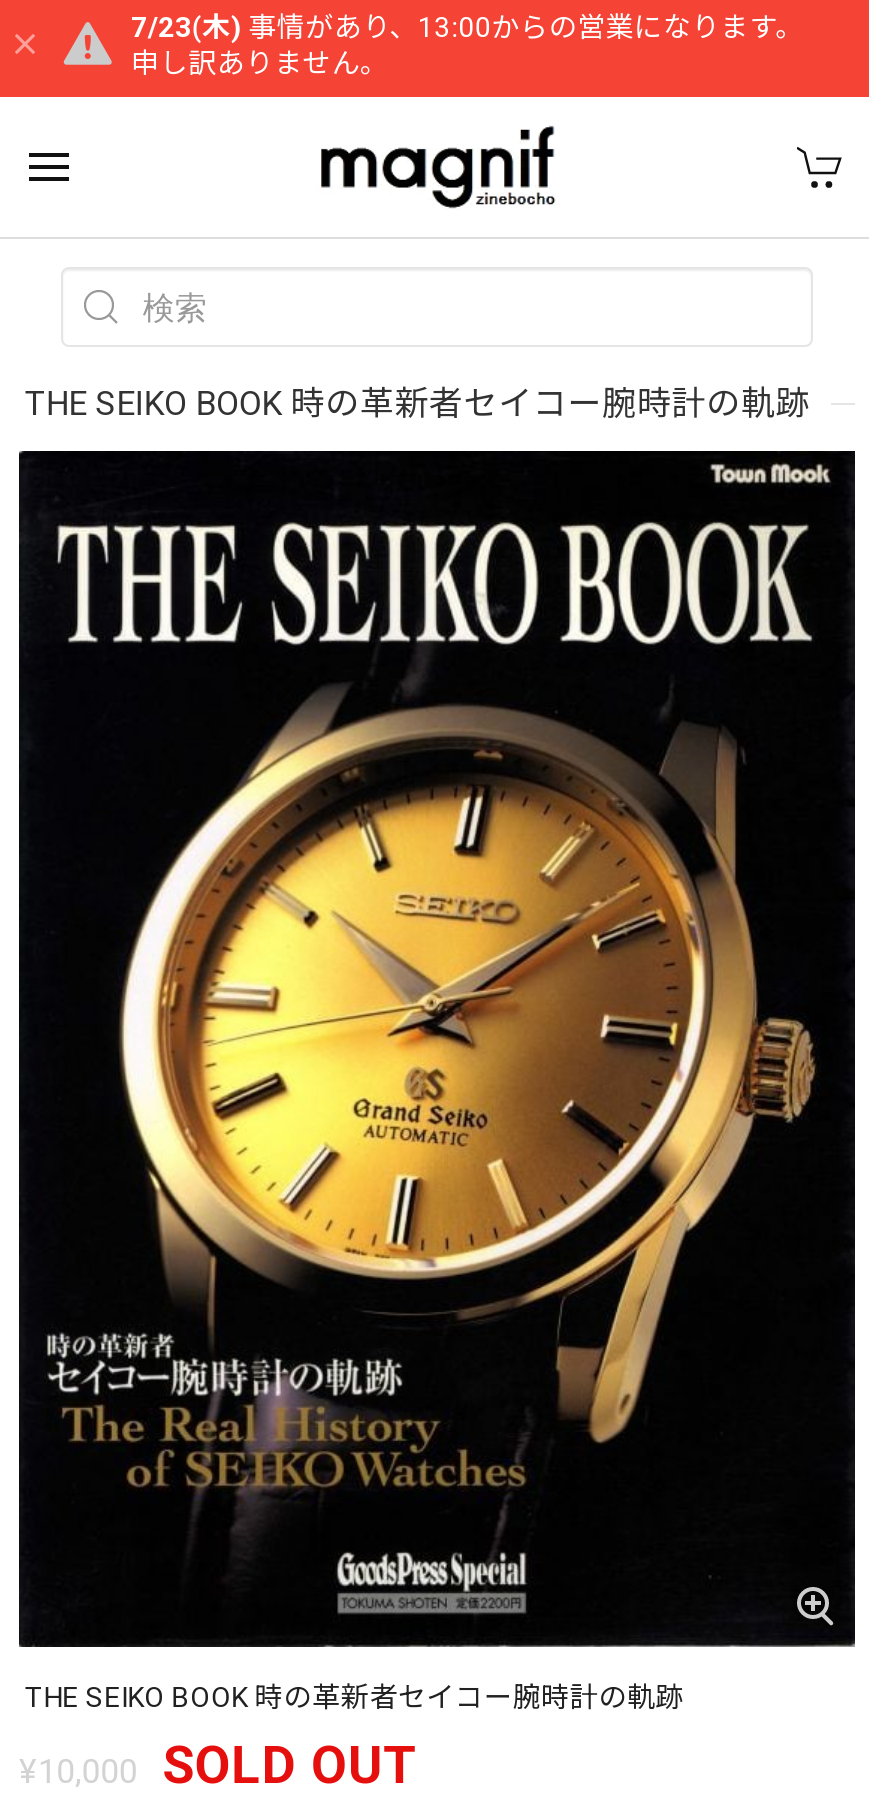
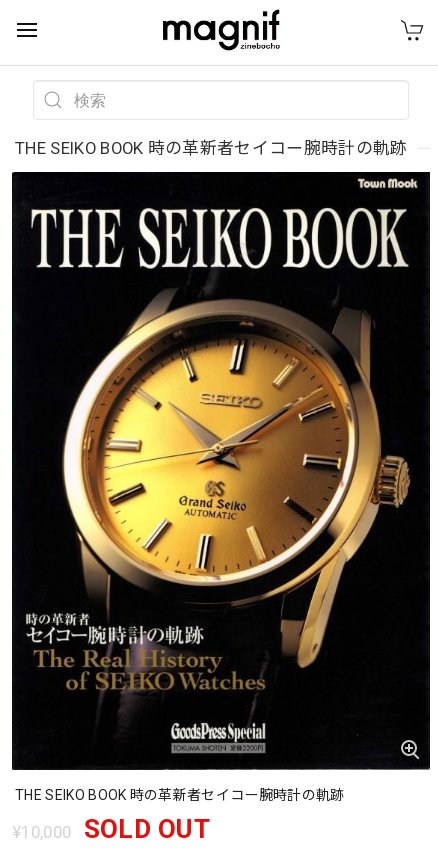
[131,11,804,79] 7/23(木)事情があり、13:00からの営業になります。 | 申し訳ありません。 -> none

